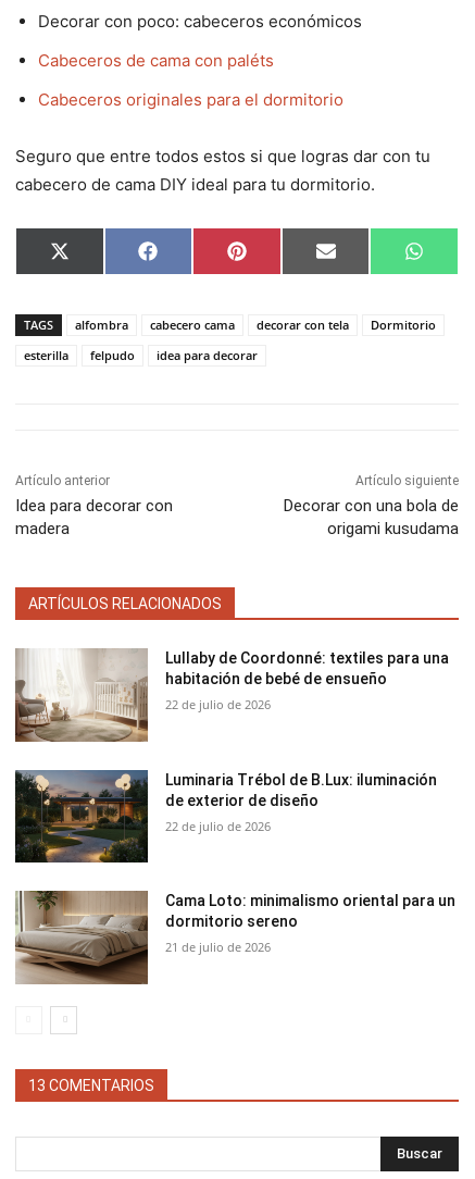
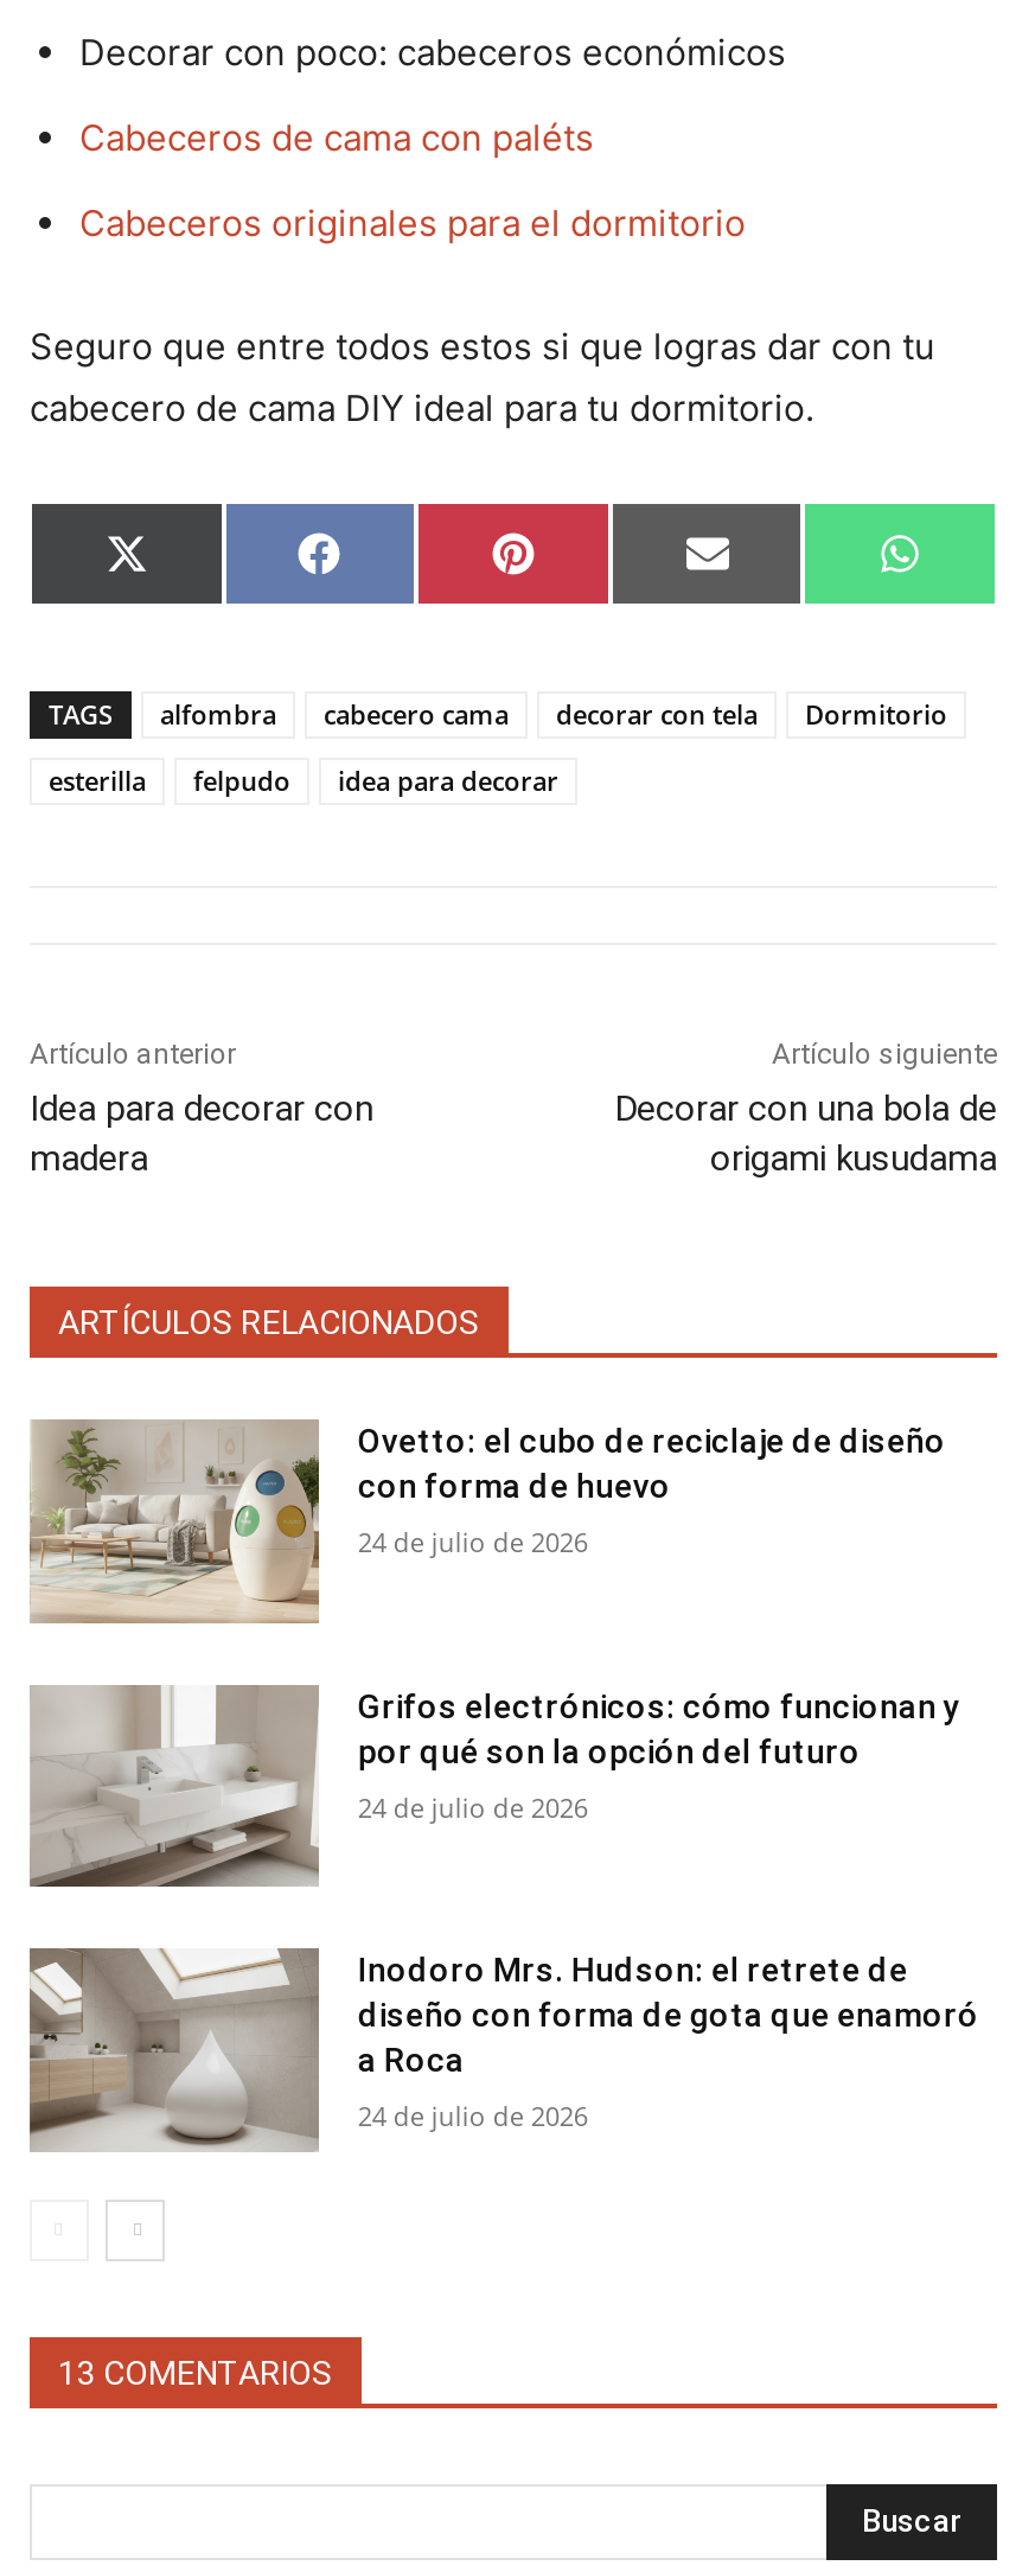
[14,649,449,742] [image] | Lullaby de Coordonné: textiles para una | habitación de bebé de ensueño -> [30,1419,946,1623] [image] | Ovetto: el cubo de reciclaje de diseño | con forma de huevo
[166,696,271,712] 22 de julio de 2026 -> [358,1524,588,1559] 24 de julio de 2026
[14,769,437,864] [image] | Luminaria Trébol de B.Lux: iluminación | de exterior de diseño -> [30,1683,960,1889] [image] | Grifos electrónicos: cómo funcionan y | por qué son la opción del futuro
[166,818,271,834] 22 de julio de 2026 -> [358,1789,588,1824] 24 de julio de 2026
[15,890,456,984] [image] | Cama Loto: minimalismo oriental para un | dormitorio sereno -> [30,1946,979,2150] [image] | Inodoro Mrs. Hudson: el retrete de | diseño con forma de gota que enamoró | a Roca
[166,939,271,955] 21 de julio de 2026 -> [358,2098,588,2134] 24 de julio de 2026

